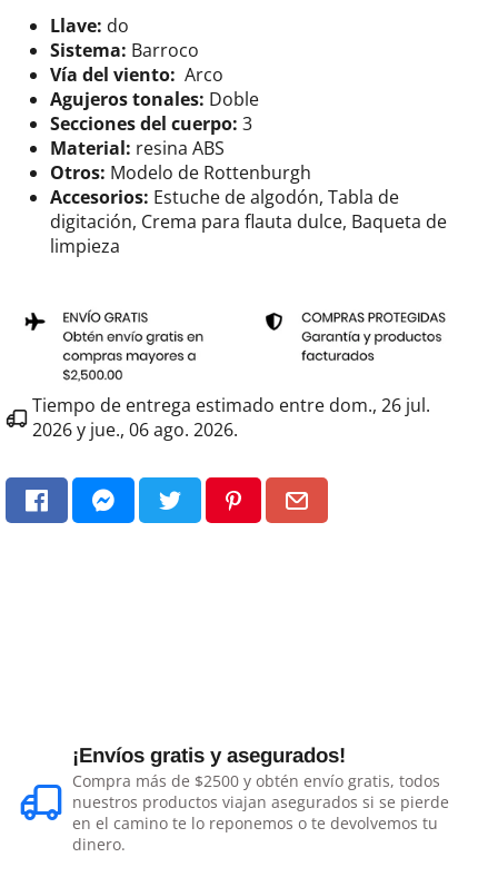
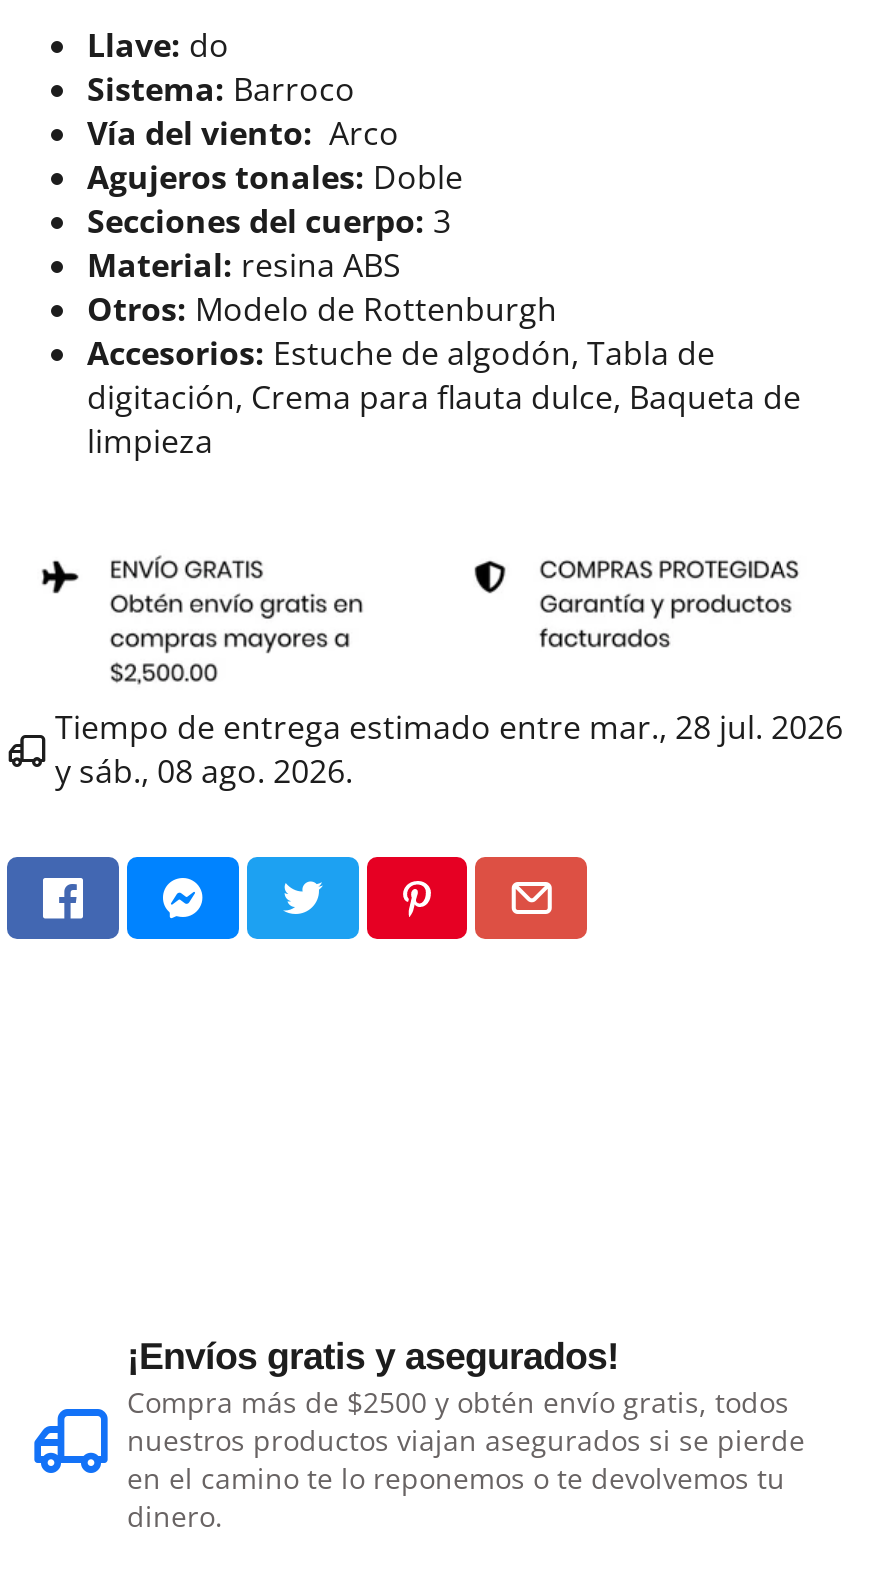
[32,393,430,442] Tiempo de entrega estimado entre dom., 26 jul. | 2026 y jue., 06 ago. 2026. -> [55,706,843,794] Tiempo de entrega estimado entre mar., 28 jul. 2026 | y sáb., 08 ago. 2026.

